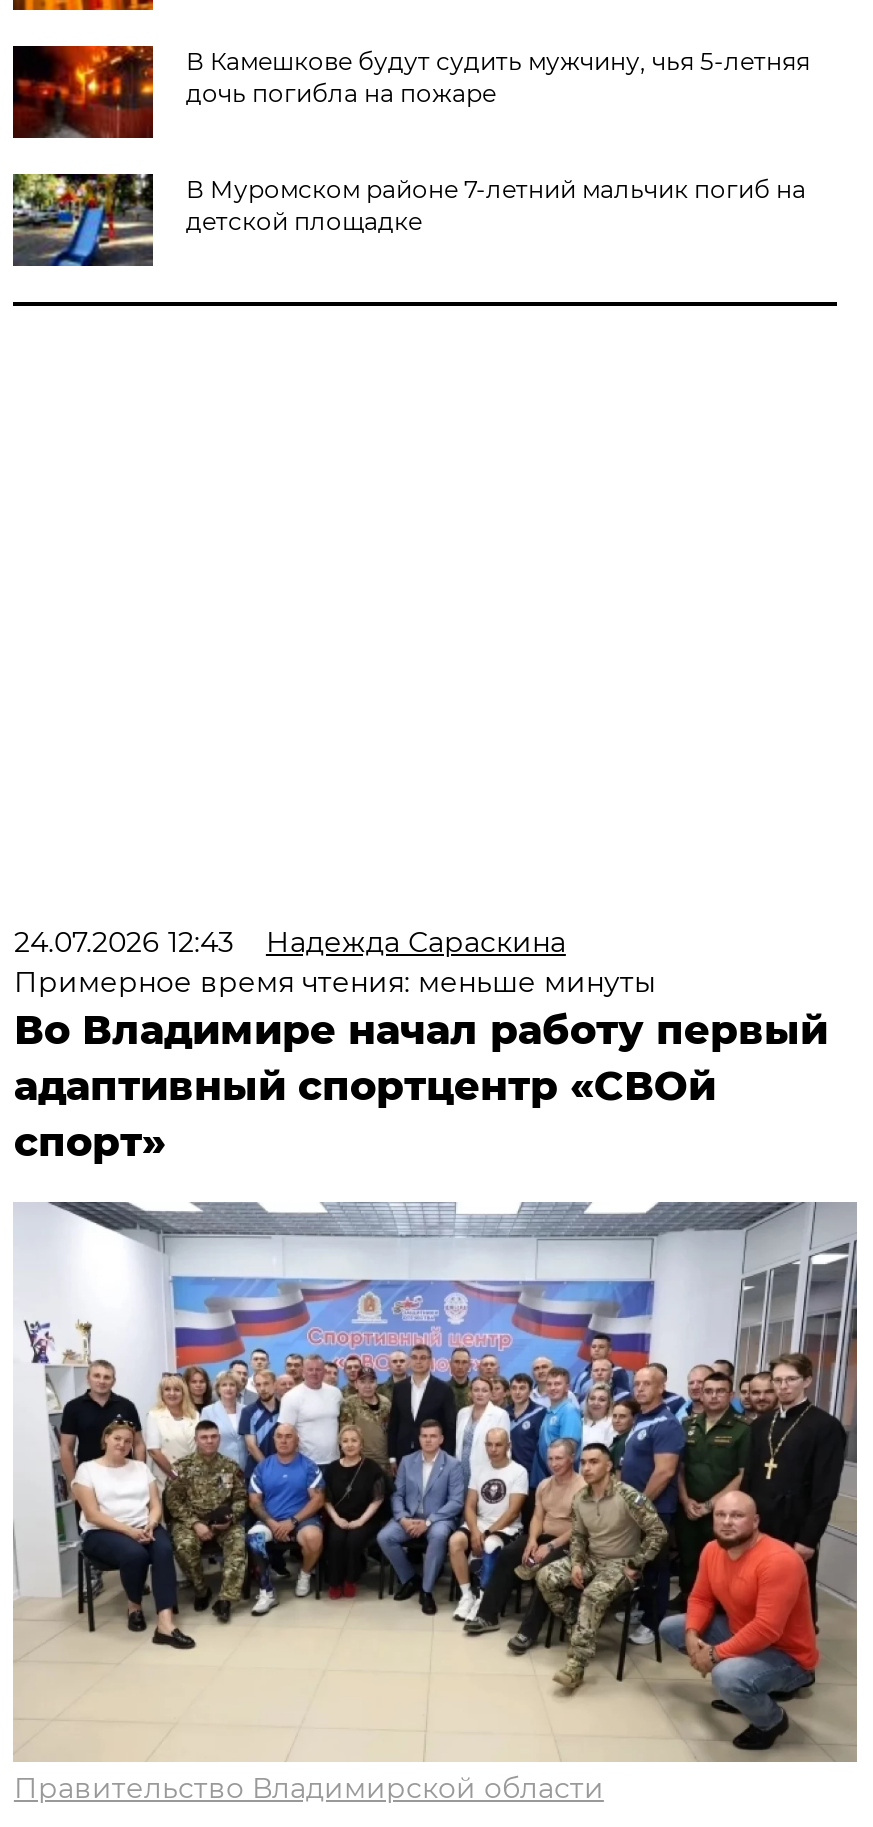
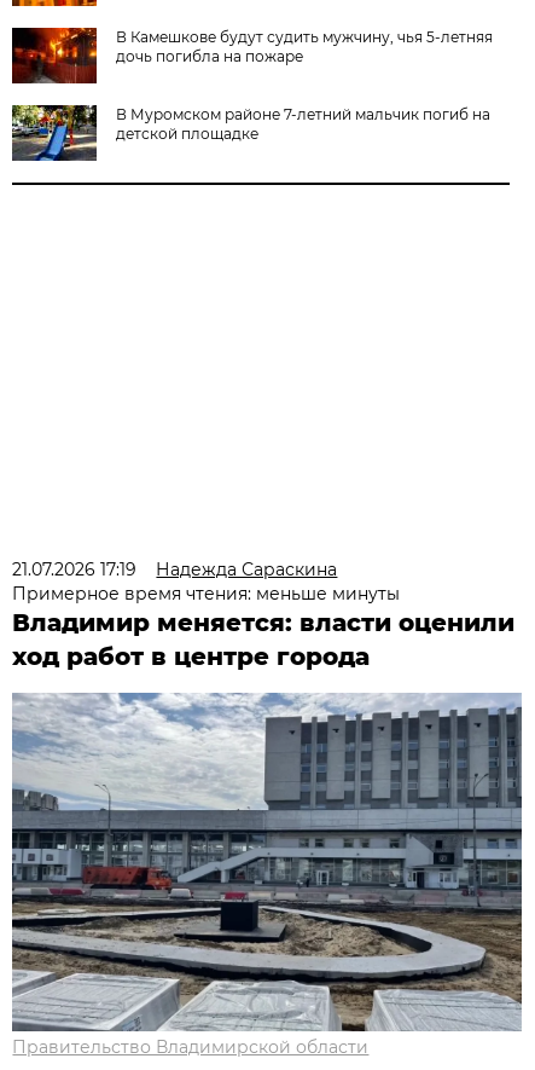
[14,924,566,960] 24.07.2026 12:43 Надежда Сараскина -> [13,558,337,580] 21.07.2026 17:19 Надежда Сараскина
[14,1006,828,1166] Во Владимире начал работу первый | адаптивный спортцентр «СВОй | спорт» -> [13,608,515,671] Владимир меняется: власти оценили | ход работ в центре города
[13,1202,857,1762] [image] -> [11,693,522,1031] [image]

